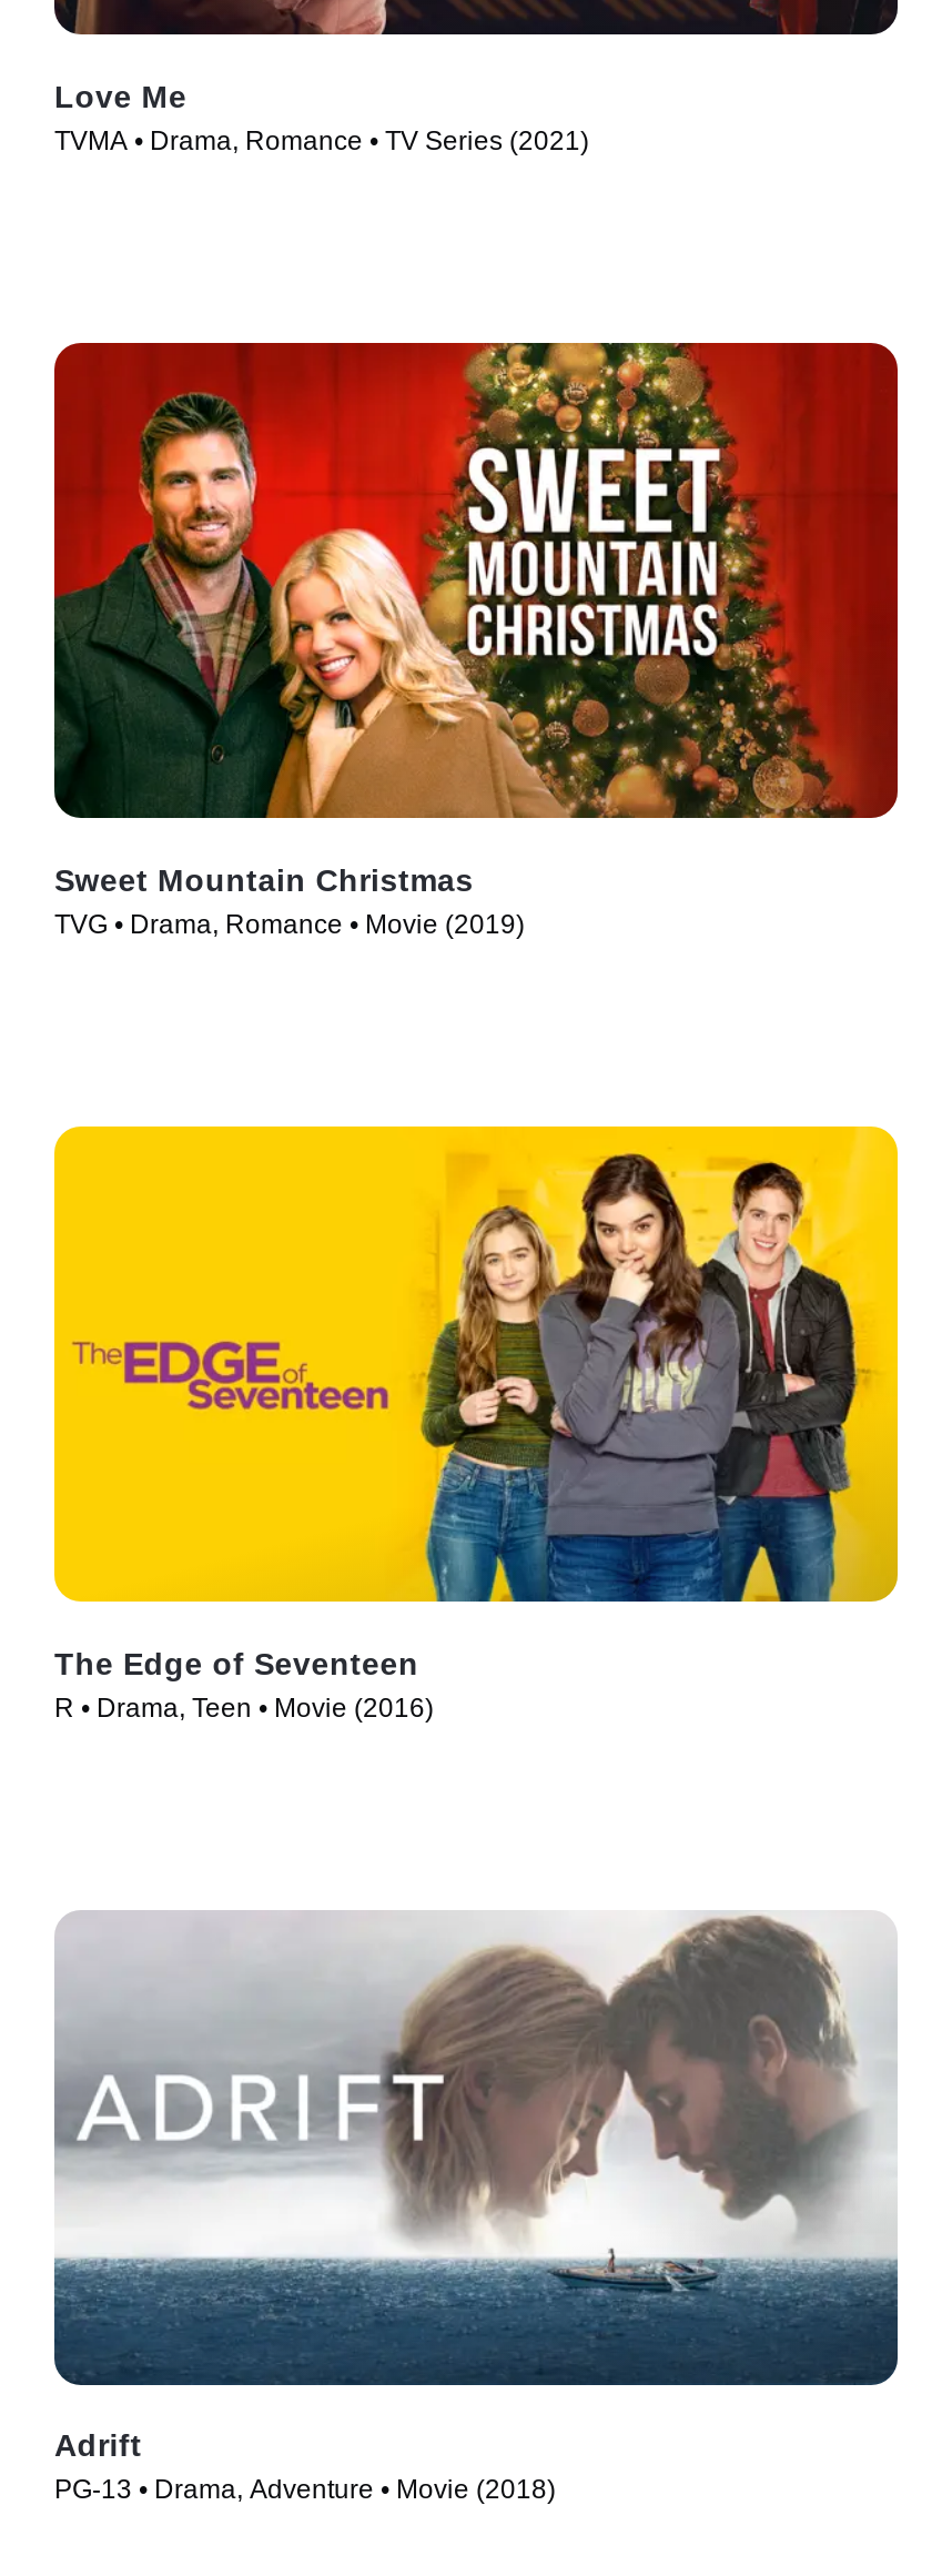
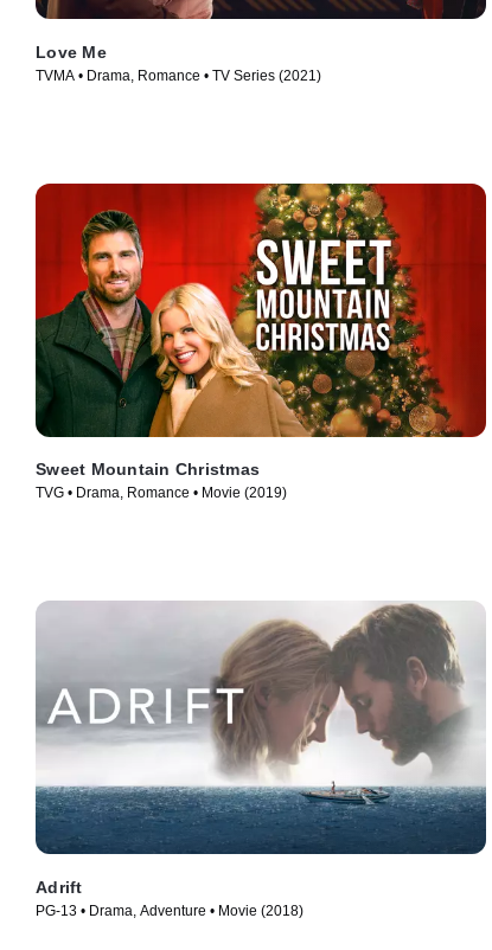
[52,1125,900,1723] [image] | The Edge of Seventeen | R • Drama, Teen • Movie (2016) -> none

